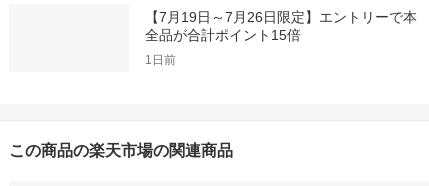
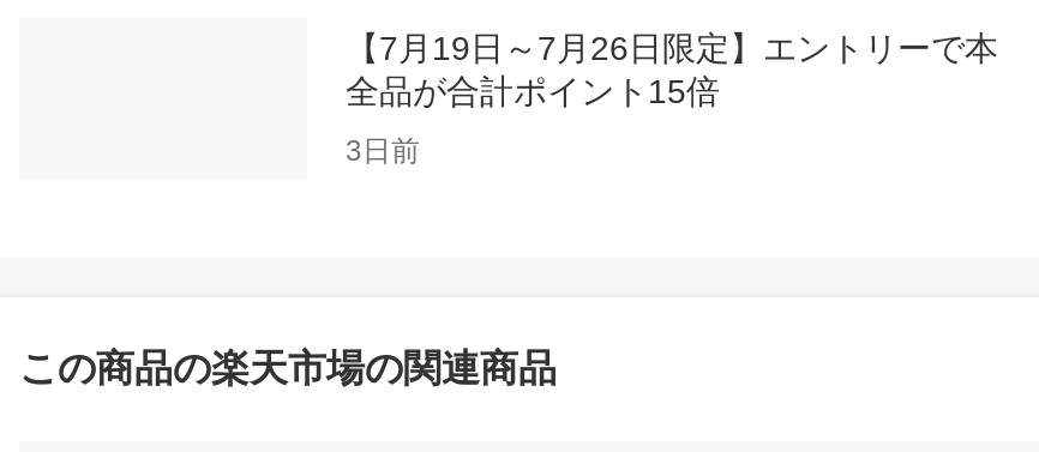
[145,53,176,67] 1日前 -> [346,134,420,168] 3日前

